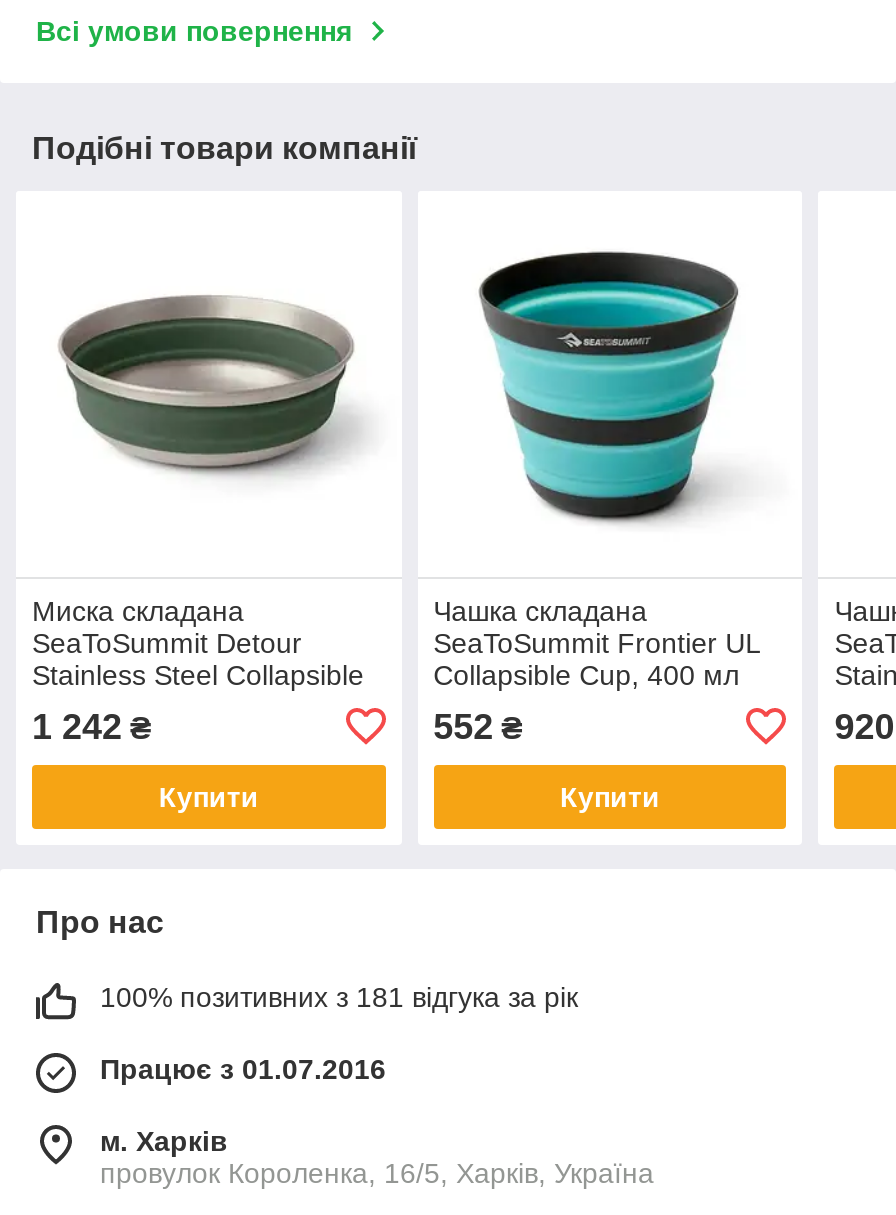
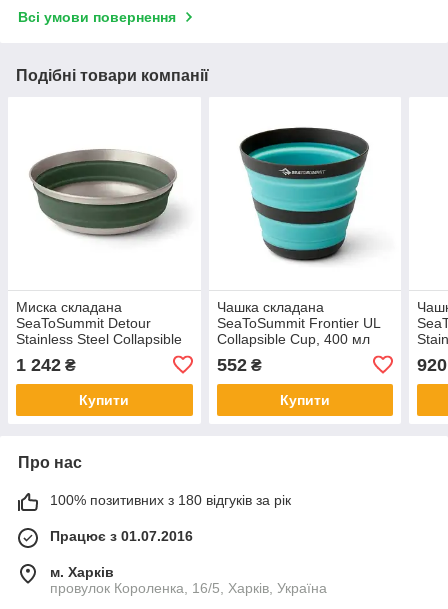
[100,981,578,1013] 100% позитивних з 181 відгука за рік -> [50,492,291,508] 100% позитивних з 180 відгуків за рік

